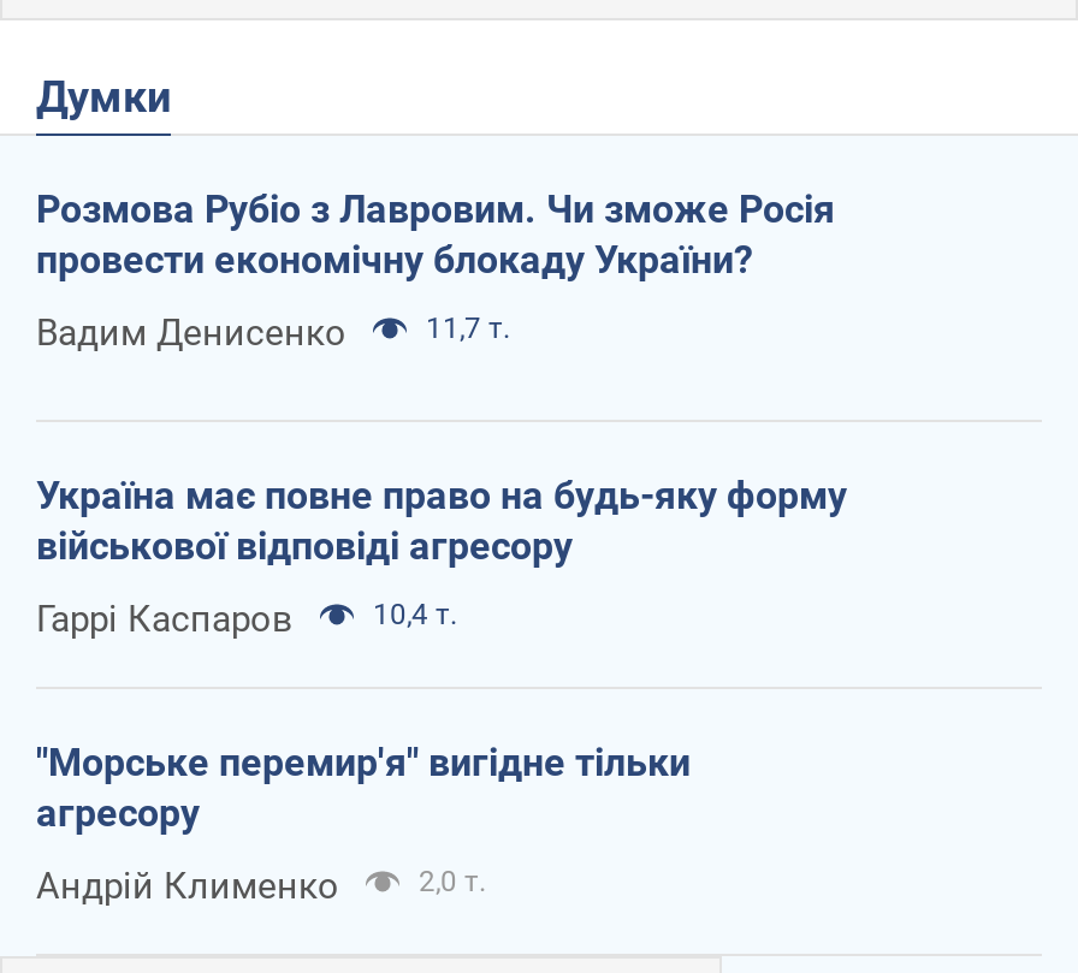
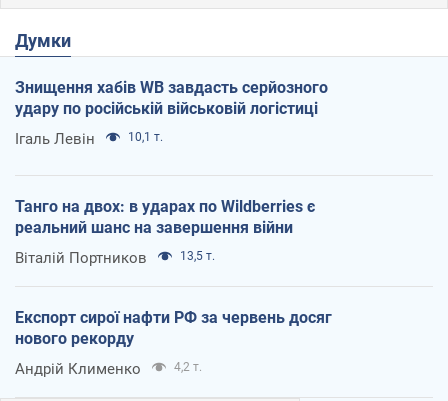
[36,186,835,282] Розмова Рубіо з Лавровим. Чи зможе Росія | провести економічну блокаду України? -> [15,78,328,118] Знищення хабів WB завдасть серйозного | удару по російській військовій логістиці
[36,311,510,354] Вадим Денисенко | 11,7 т. -> [15,130,163,148] Ігаль Левін | 10,1 т.
[36,472,847,568] Україна має повне право на будь-яку форму | військової відповіді агресору -> [15,197,315,237] Танго на двох: в ударах по Wildberries є | реальний шанс на завершення війни
[36,597,457,640] Гаррі Каспаров | 10,4 т. -> [15,249,215,267] Віталій Портников | 13,5 т.
[36,739,691,835] "Морське перемир'я" вигідне тільки | агресору -> [15,308,332,348] Експорт сирої нафти РФ за червень досяг | нового рекорду
[419,864,486,898] 2,0 т. -> [174,360,202,374] 4,2 т.

